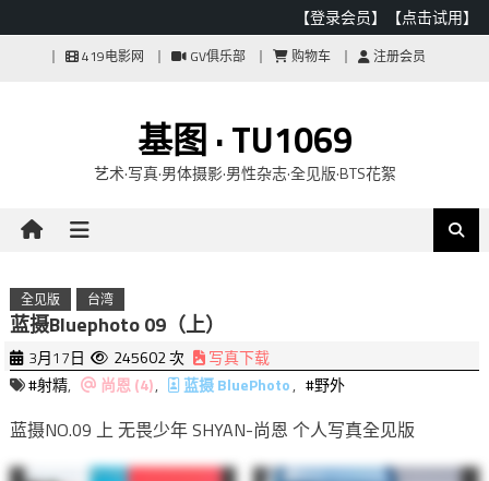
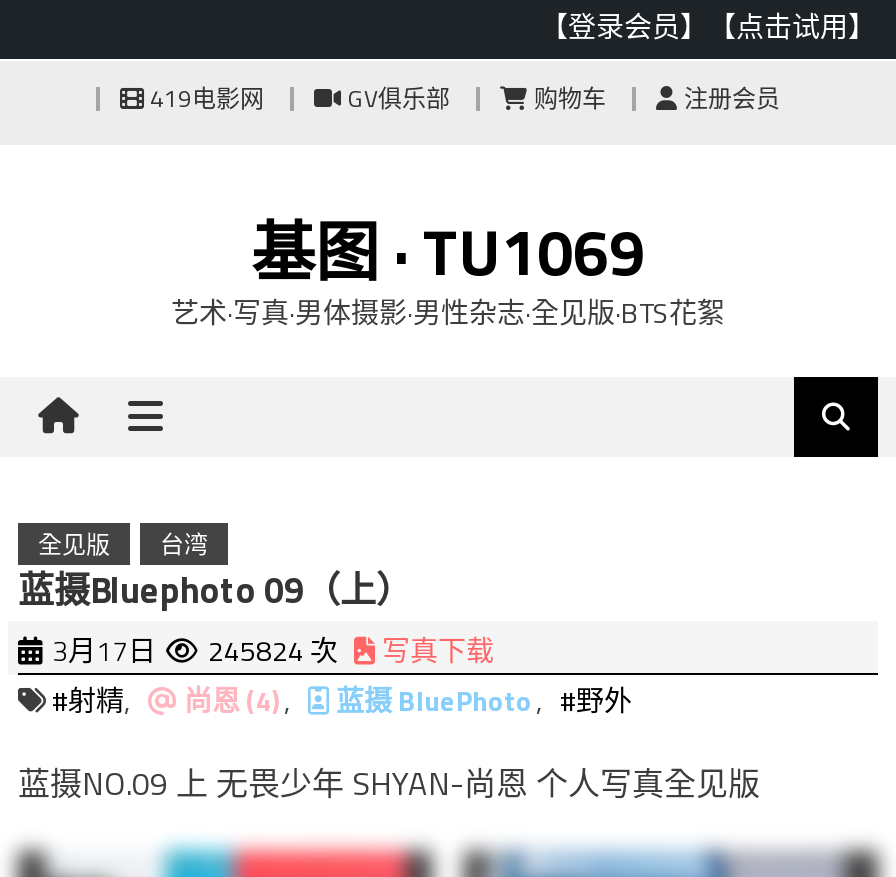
[28,346,270,369] 3月17日 245602 次 写真下载 -> [52,629,494,671] 3月17日 245824 次 写真下载

